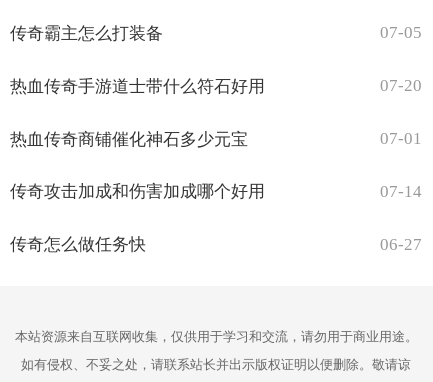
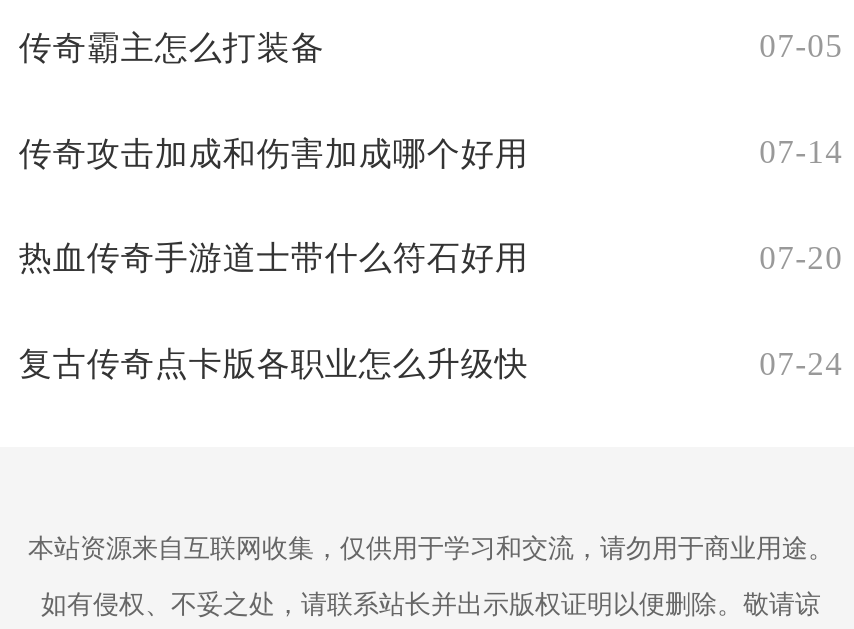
moved [10,76,422,96] -> [19,239,843,278]: 热血传奇手游道士带什么符石好用 | 07-20
[10,129,422,254] 热血传奇商铺催化神石多少元宝 | 07-01 | 传奇怎么做任务快 | 06-27 -> [19,345,843,384] 复古传奇点卡版各职业怎么升级快 | 07-24
moved [10,182,422,201] -> [19,133,843,172]: 传奇攻击加成和伤害加成哪个好用 | 07-14

